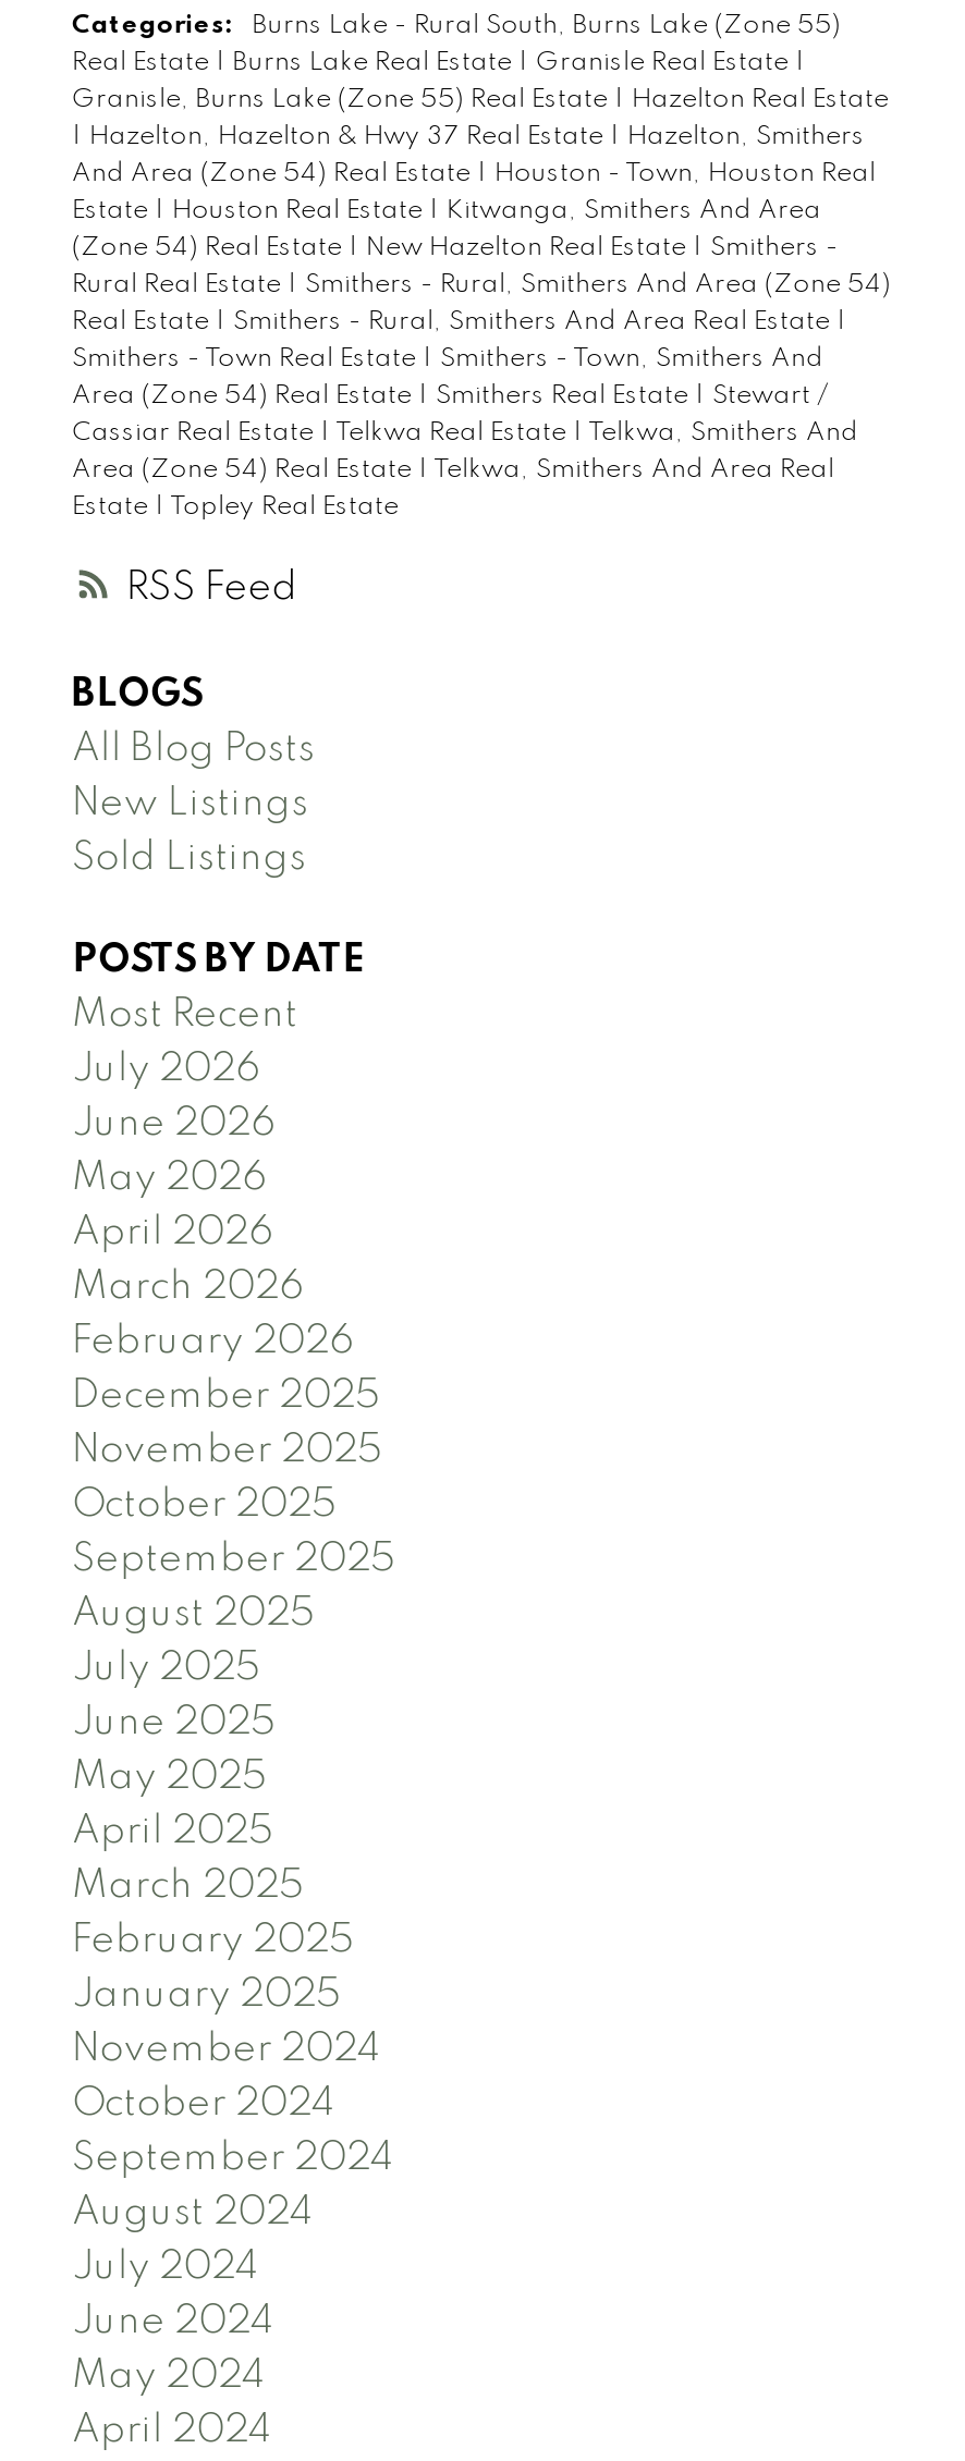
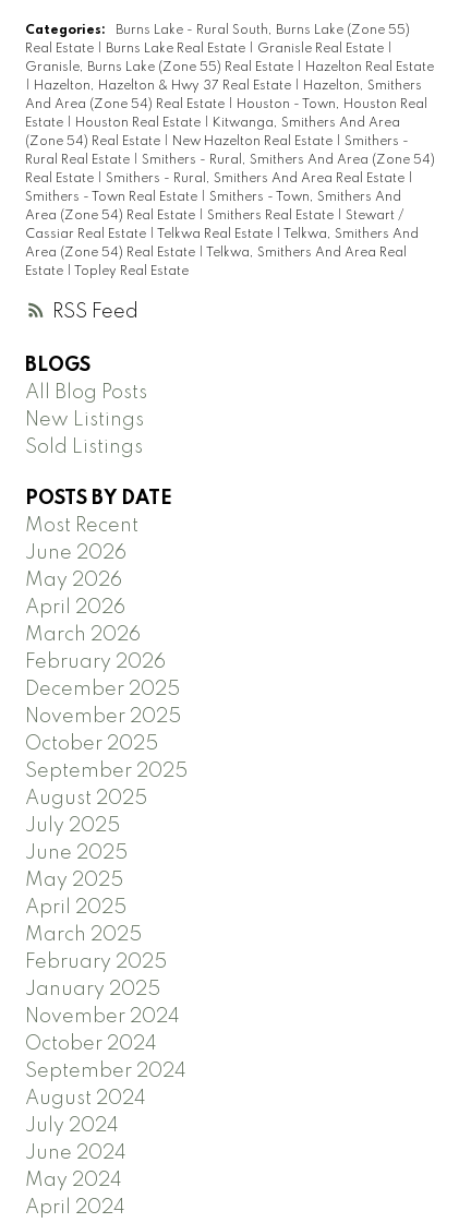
[71,1050,259,1089] July 2026 -> none

